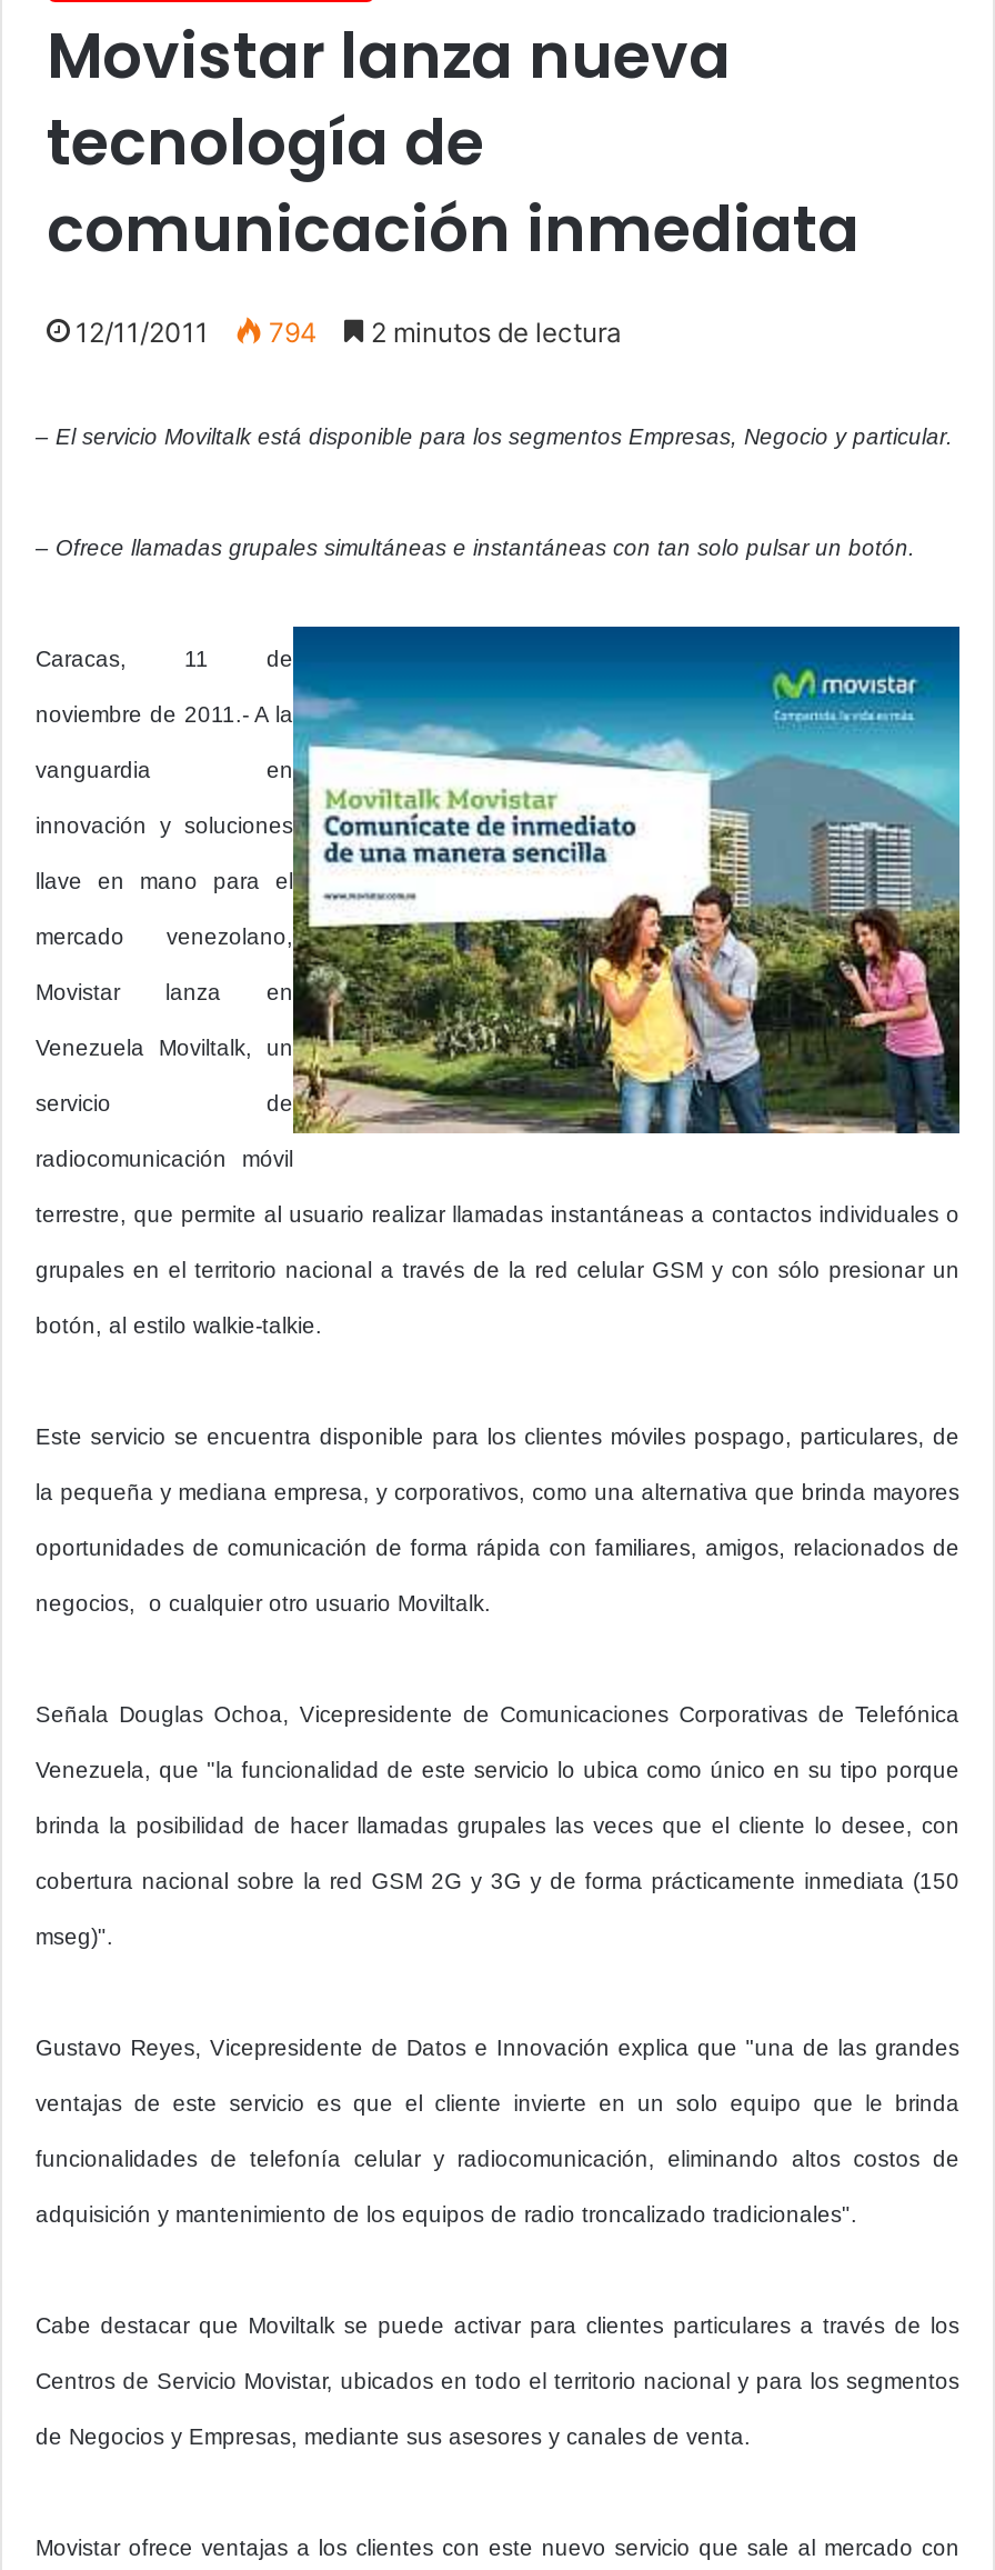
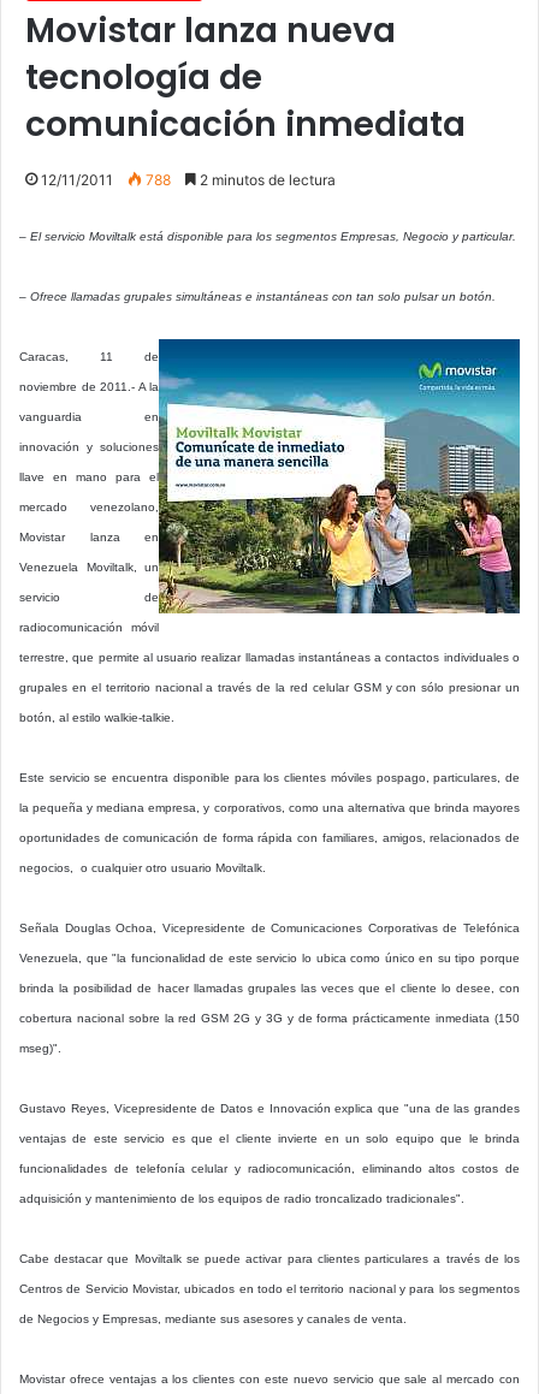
[76,315,622,348] 12/11/2011 794 2 minutos de lectura -> [41,171,336,189] 12/11/2011 788 2 minutos de lectura

